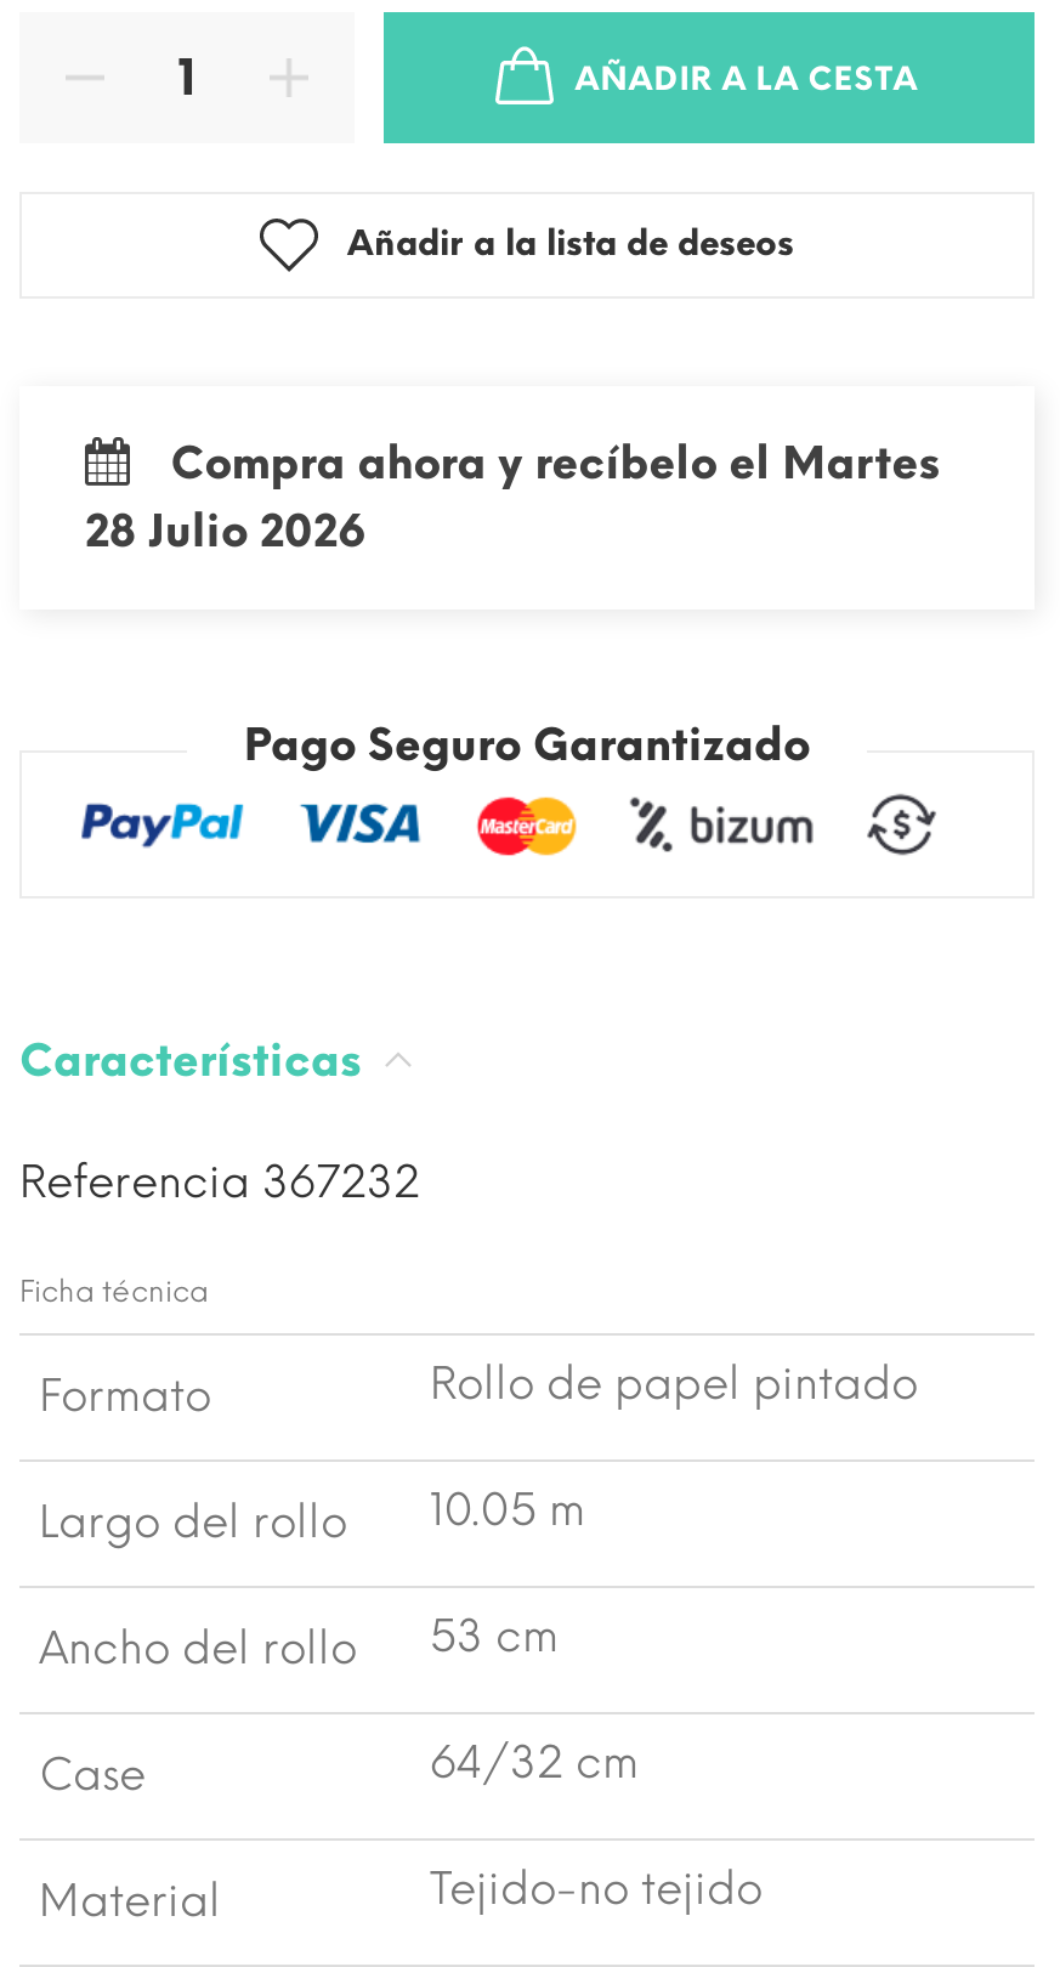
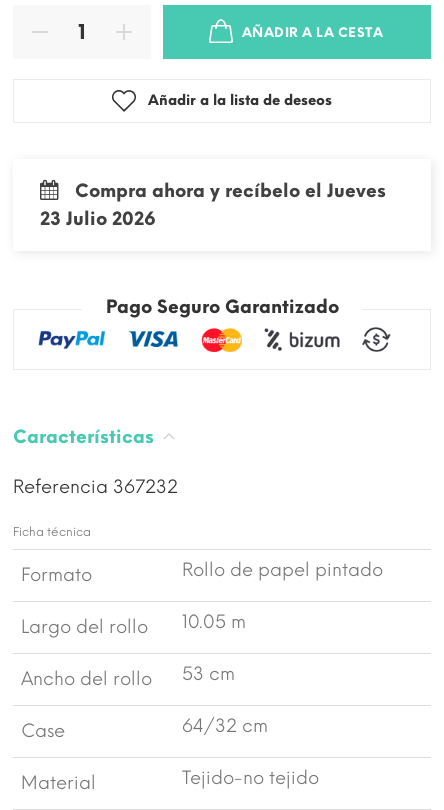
[170,437,940,491] Compra ahora y recíbelo el Martes -> [75,180,386,202] Compra ahora y recíbelo el Jueves
[85,505,367,559] 28 Julio 2026 -> [40,208,156,230] 23 Julio 2026

